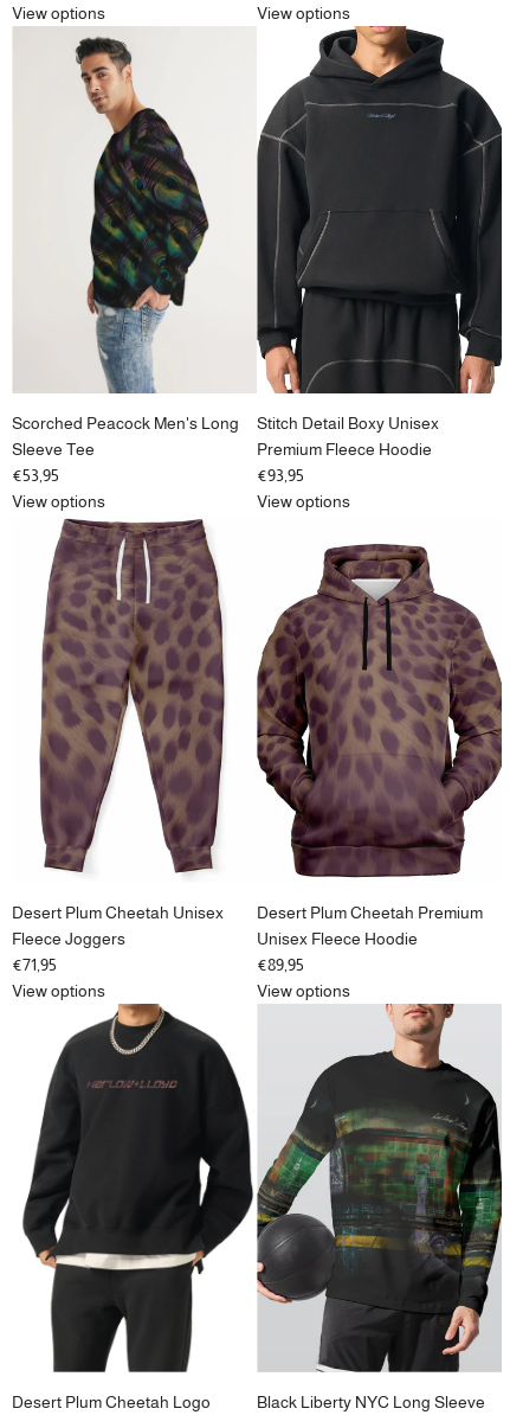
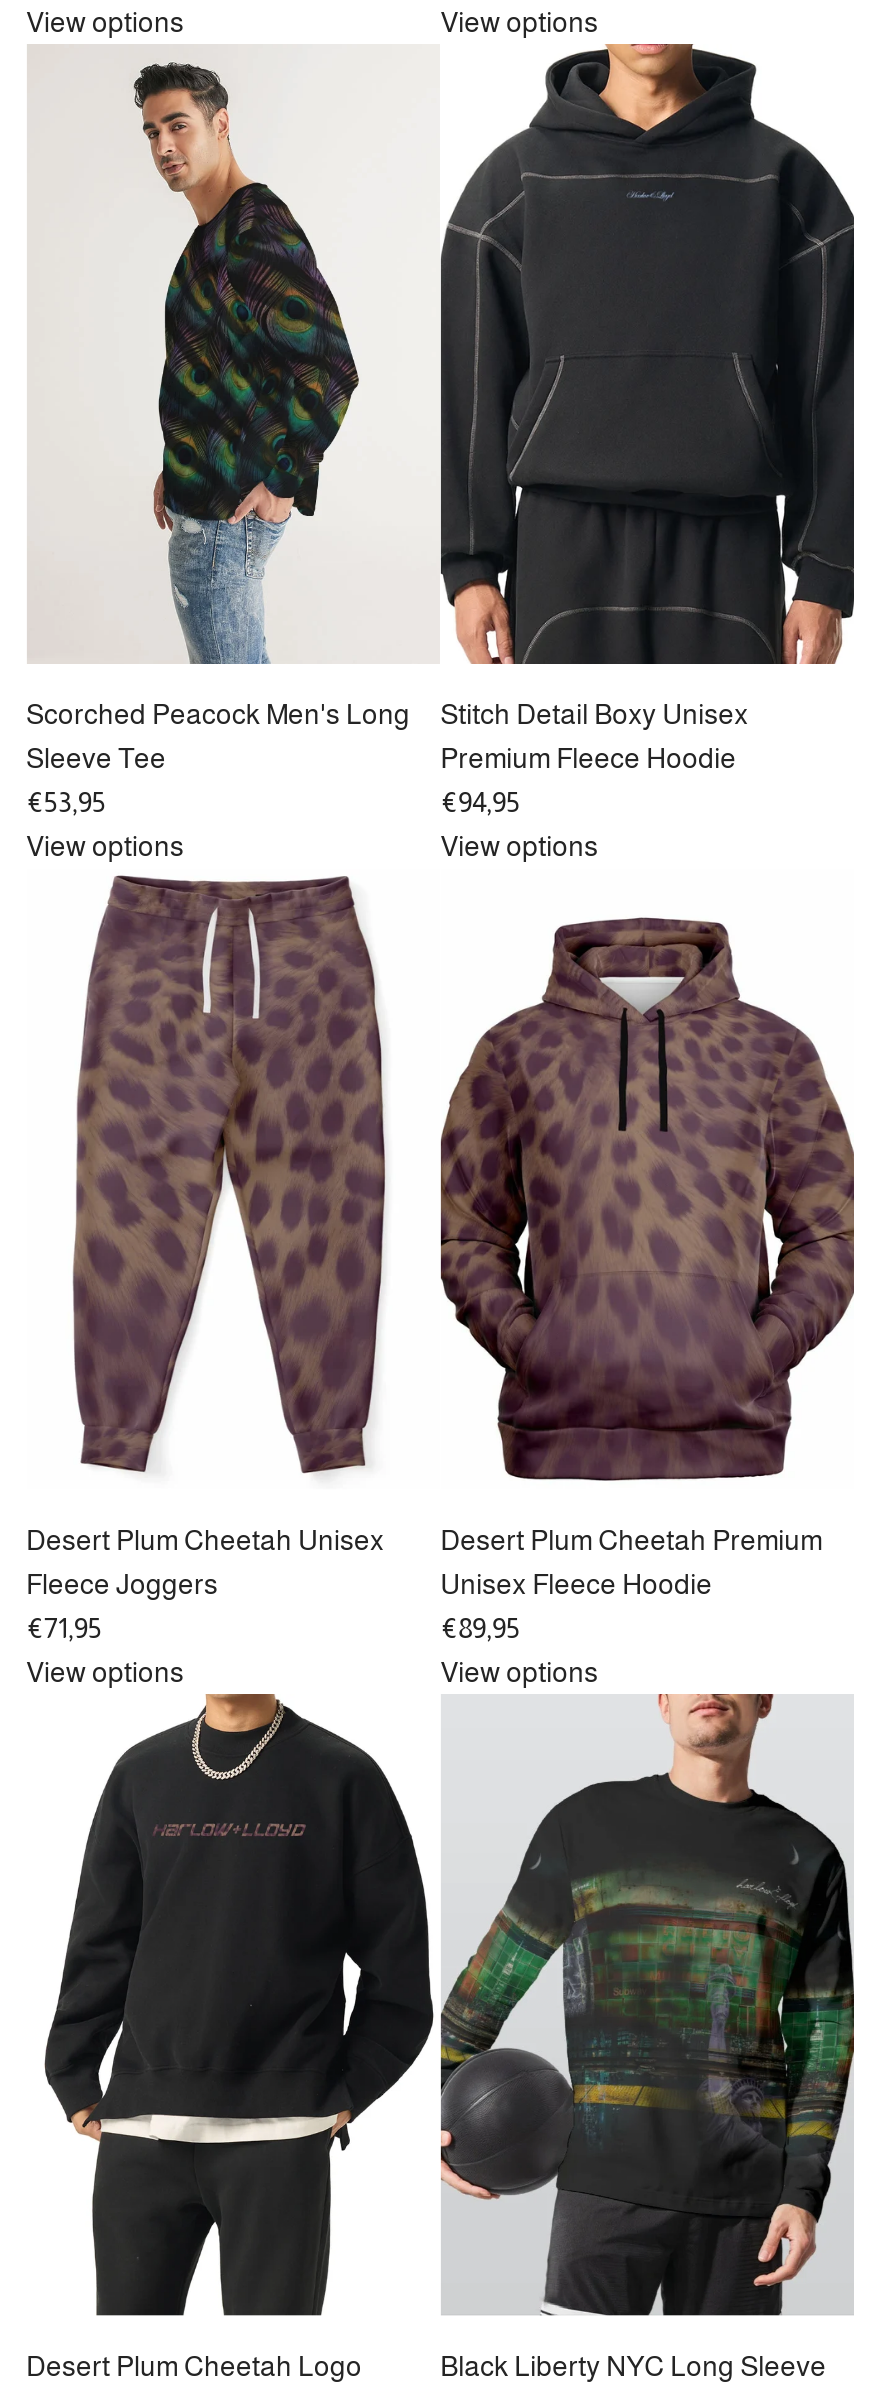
[257,466,304,485] €93,95 -> [440,787,520,819] €94,95

